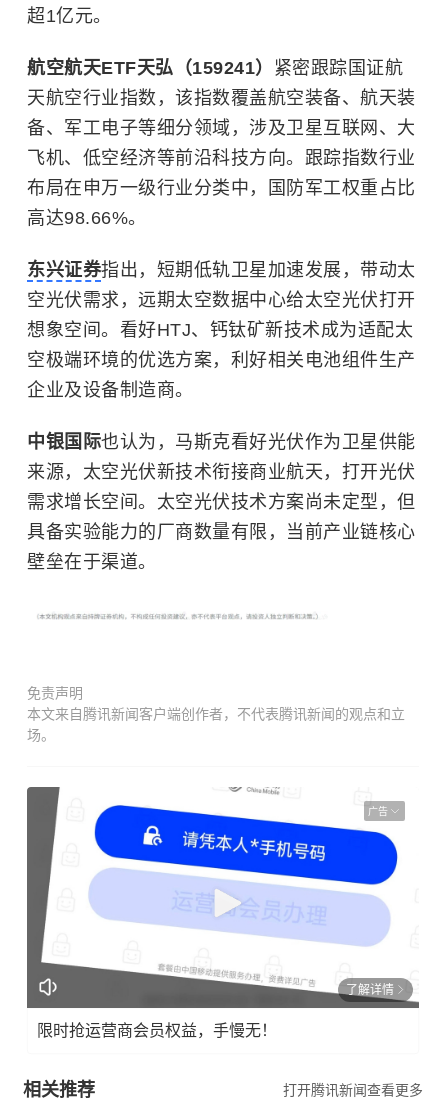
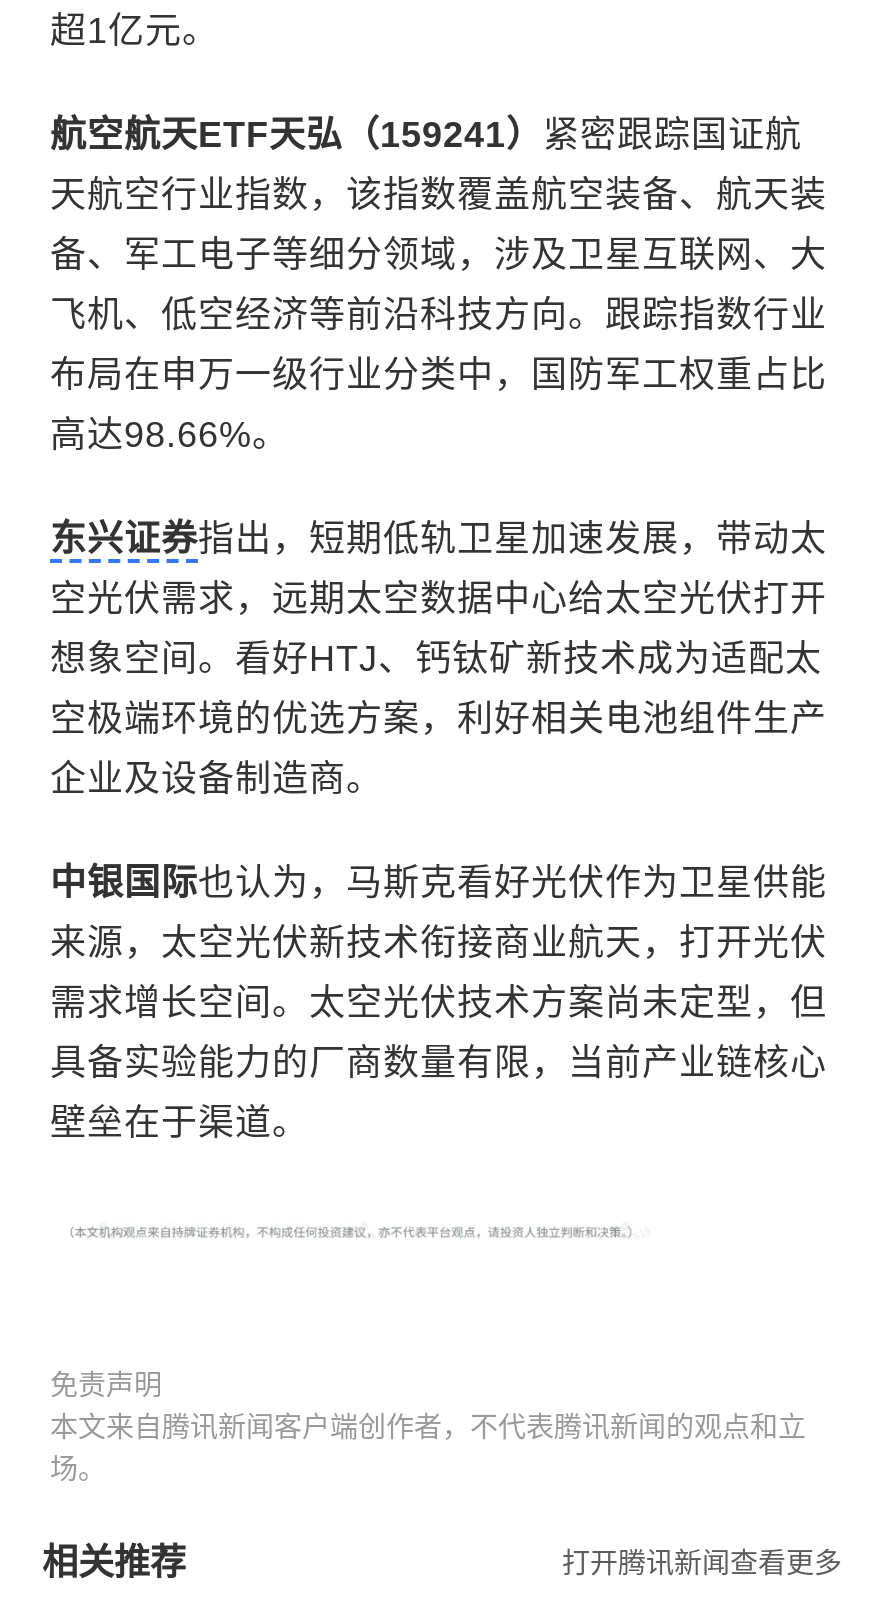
[26,787,420,1009] [image] | 广告 -> none
[37,982,394,1038] 了解详情 | 限时抢运营商会员权益，手慢无！ -> none

